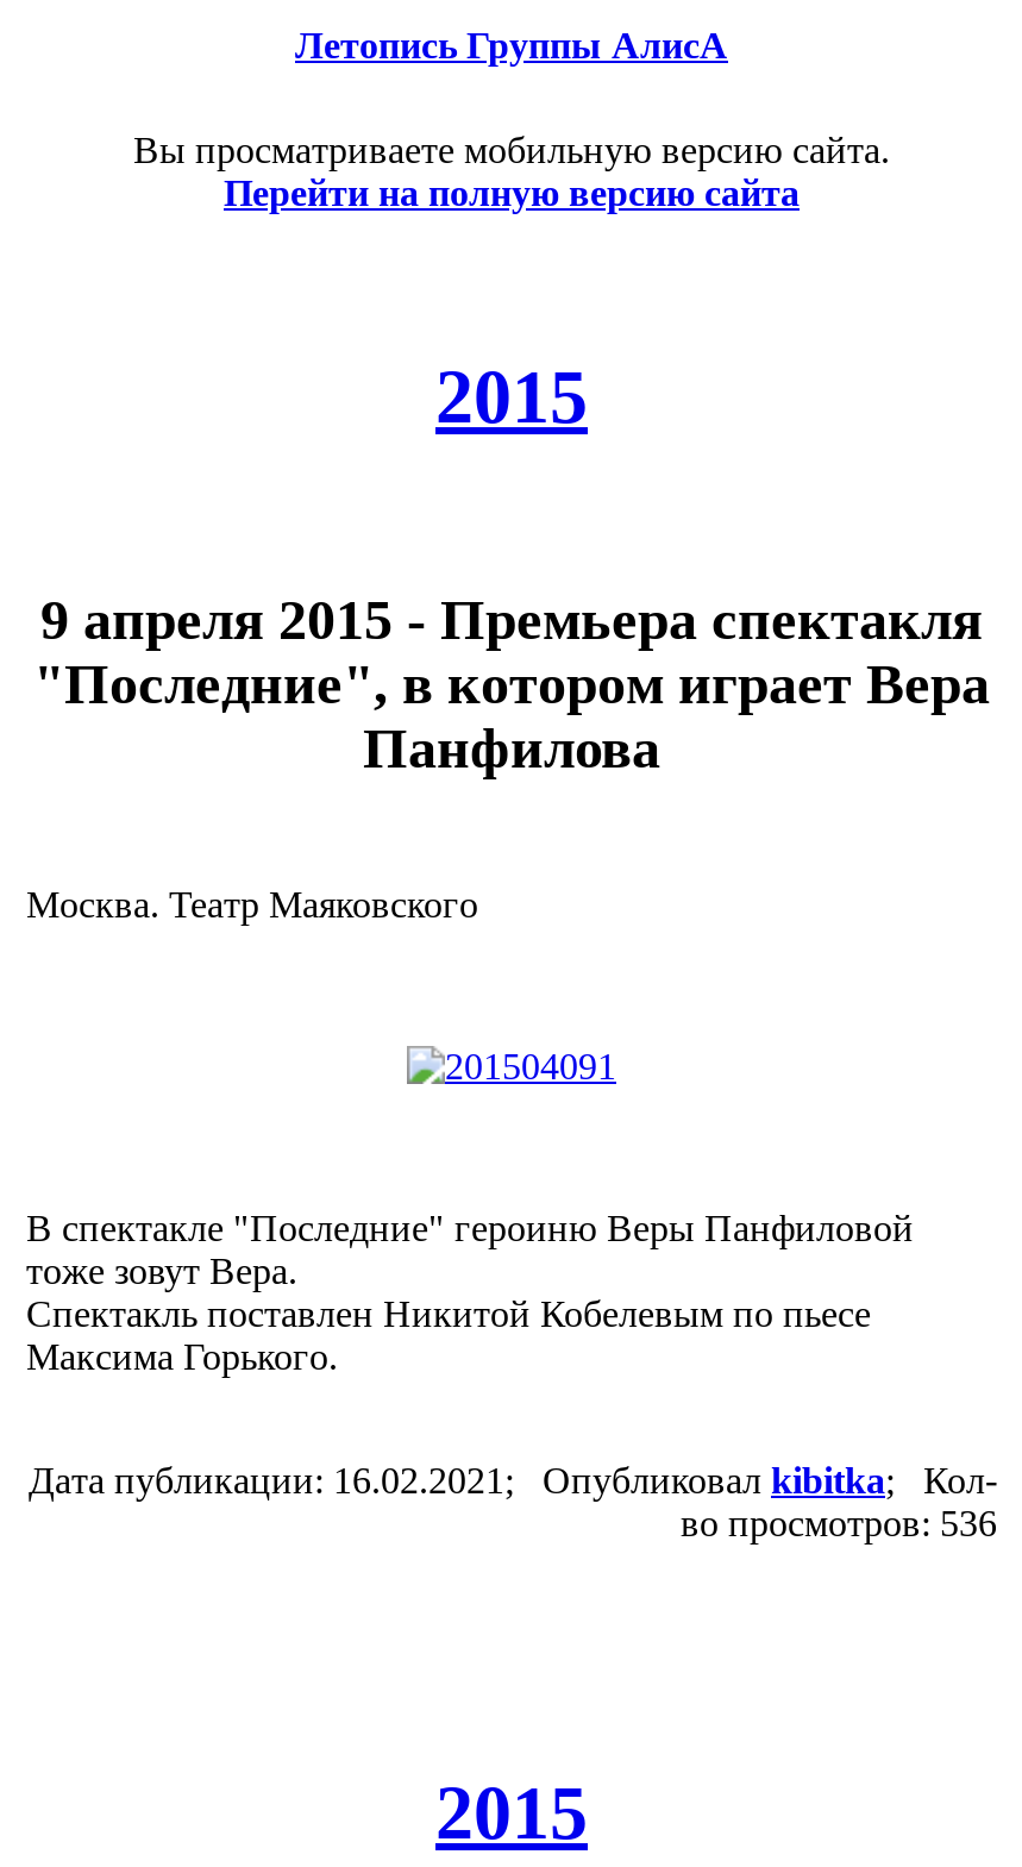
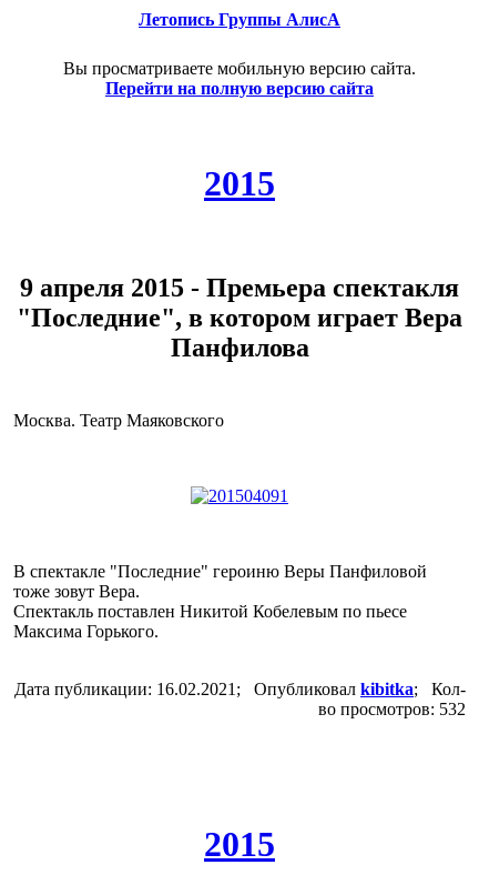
[681,1503,997,1544] во просмотров: 536 -> [318,700,466,719] во просмотров: 532

